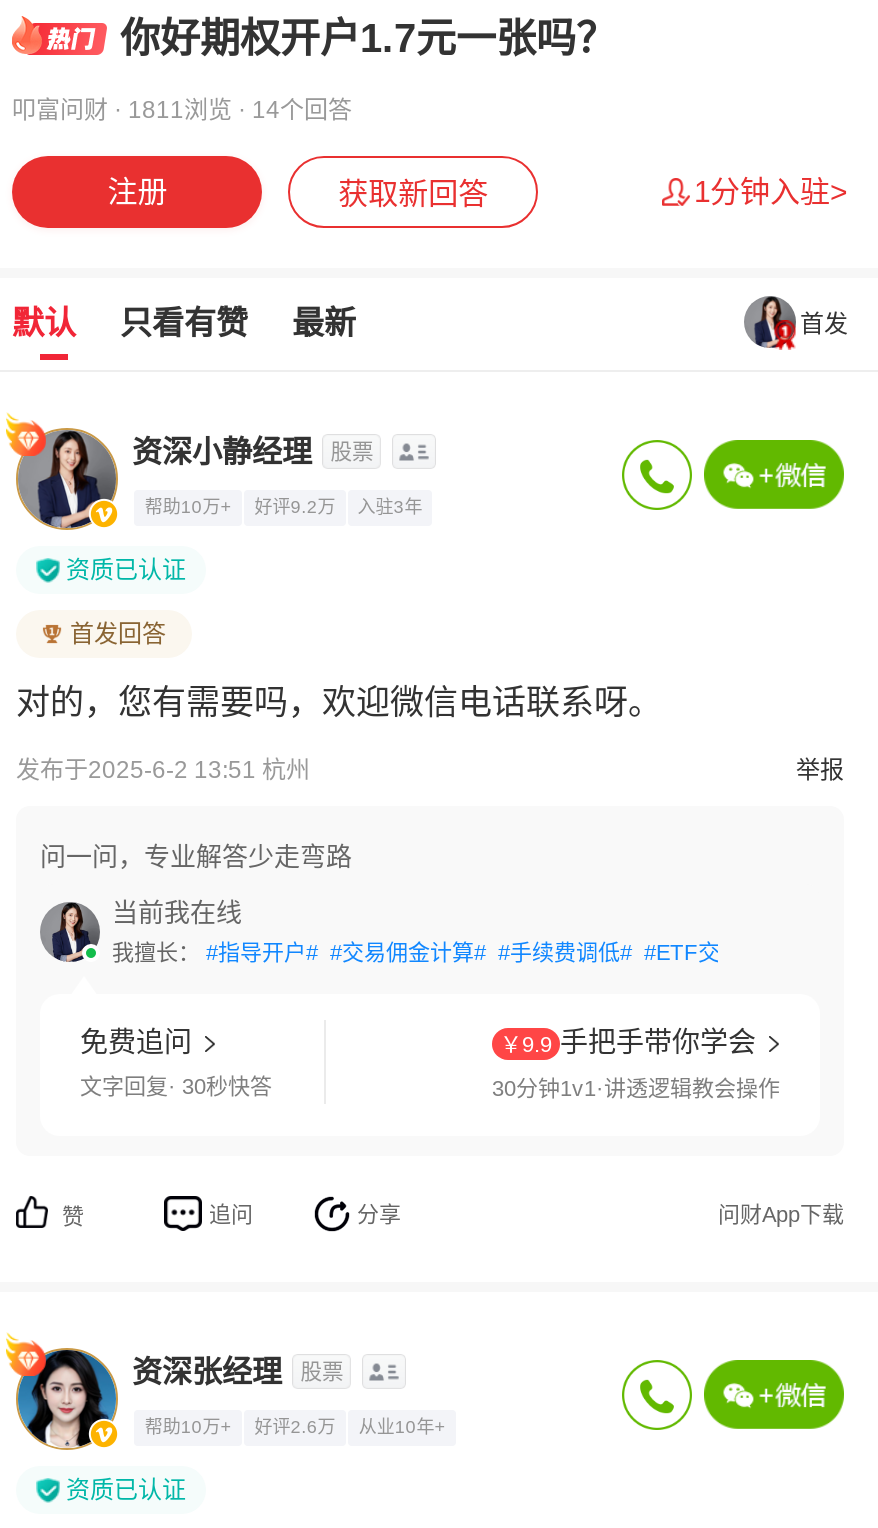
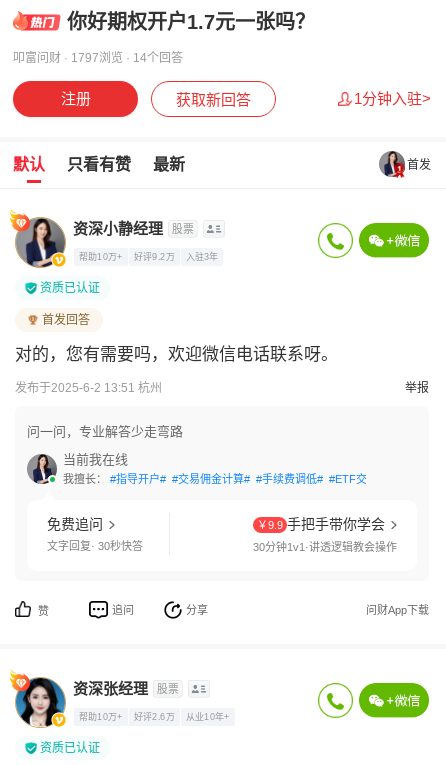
[12,96,352,124] 叩富问财 · 1811浏览 · 14个回答 -> [13,51,183,65] 叩富问财 · 1797浏览 · 14个回答

